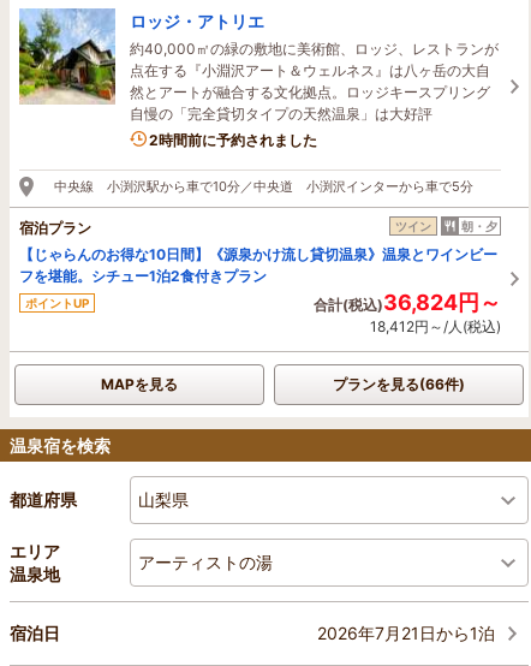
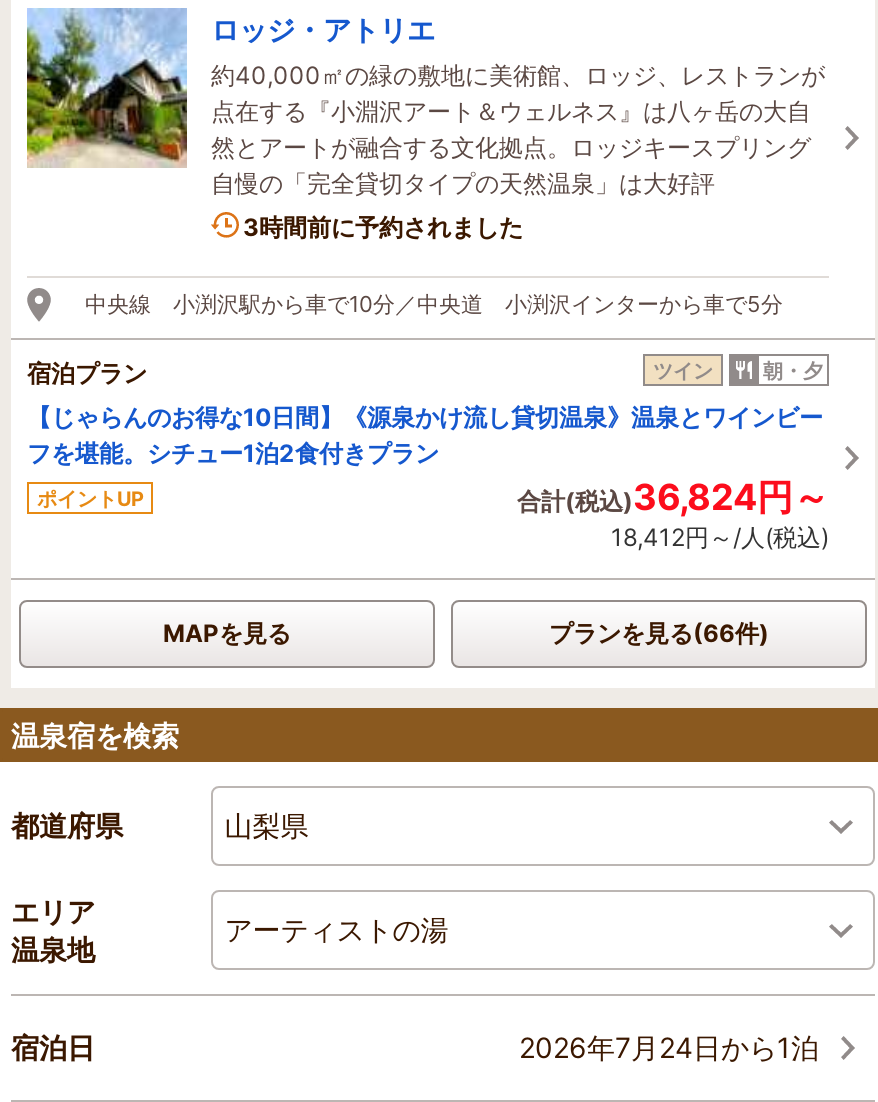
[149,131,317,149] 2時間前に予約されました -> [243,211,523,241] 3時間前に予約されました
[317,622,495,643] 2026年7月21日から1泊 -> [519,1029,819,1063] 2026年7月24日から1泊

